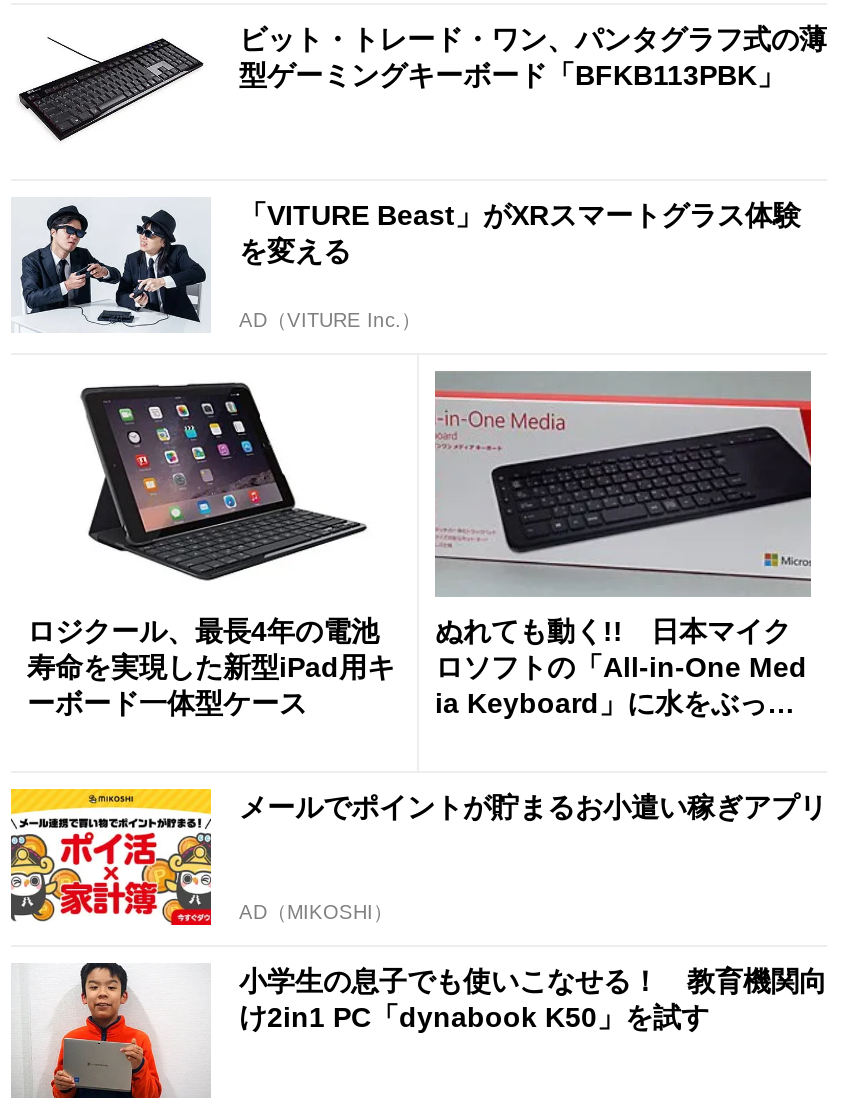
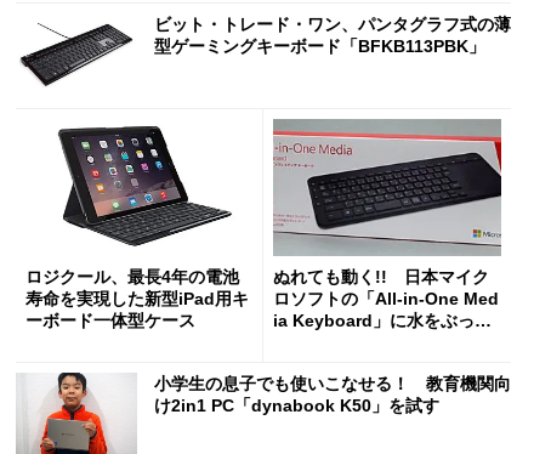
[13,199,801,332] [image] | 「VITURE Beast」がXRスマートグラス体験 | を変える | AD（VITURE Inc.） -> none
[9,786,827,928] [image] | メールでポイントが貯まるお小遣い稼ぎアプリ | AD（MIKOSHI） -> none

